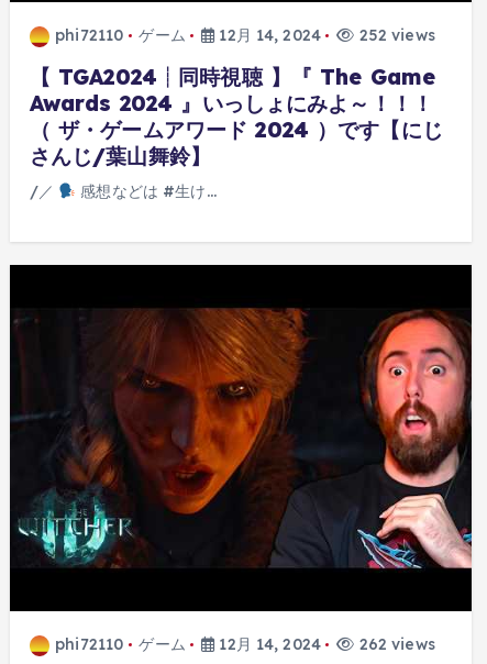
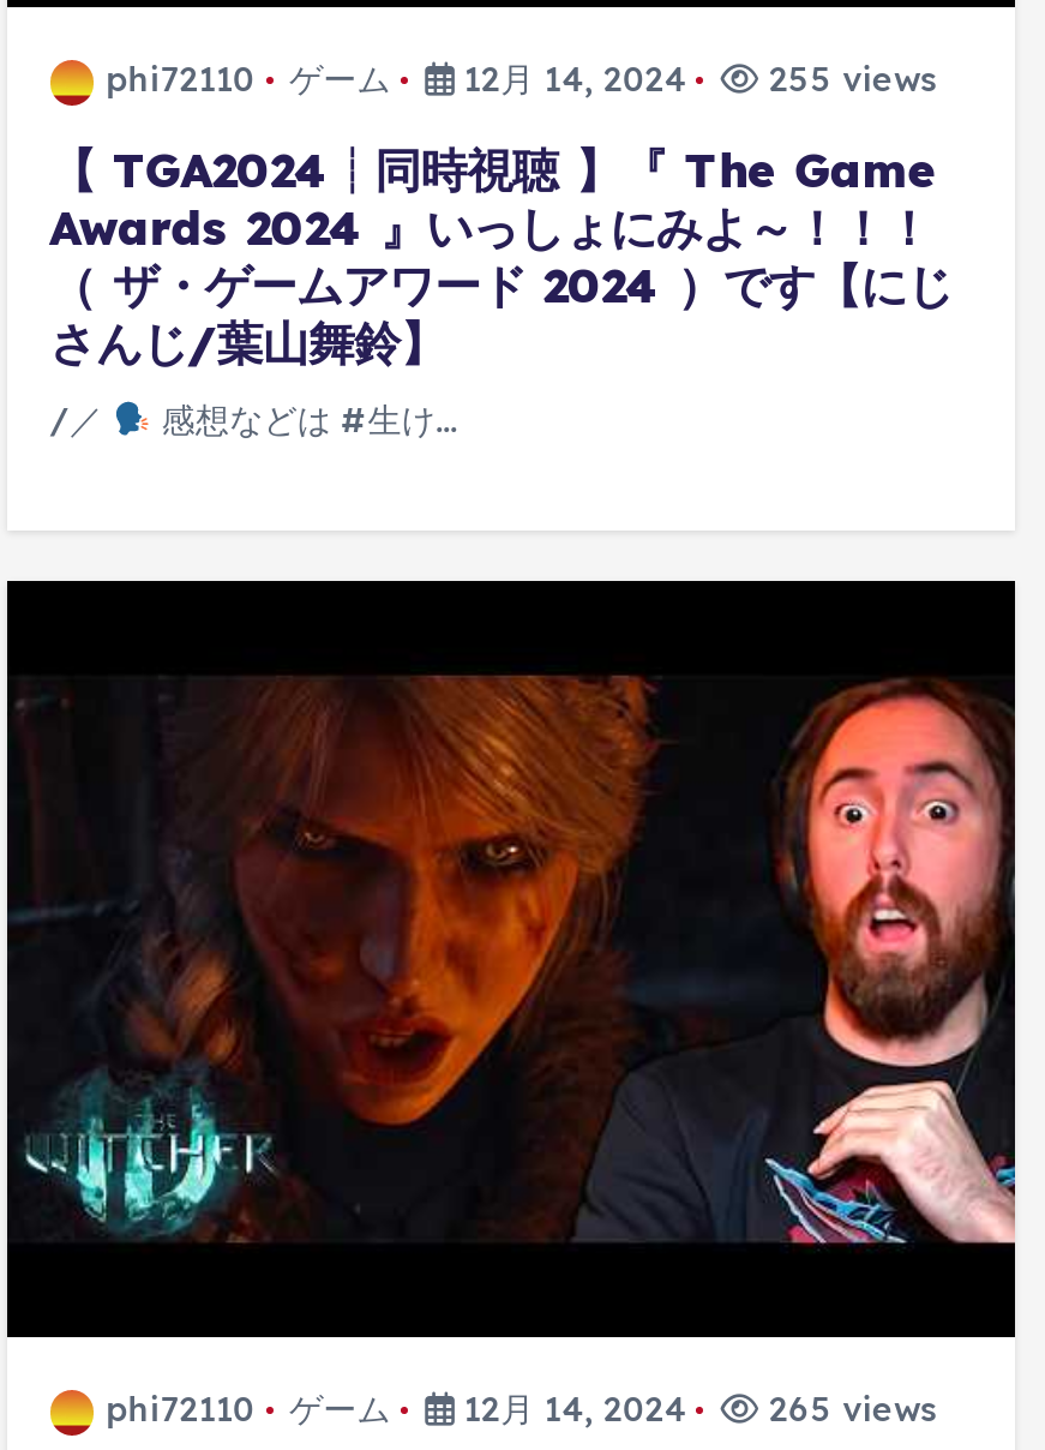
[55,25,435,45] phi72110 ゲーム 12月 14, 2024 252 views -> [106,58,938,101] phi72110 ゲーム 12月 14, 2024 255 views
[55,634,435,654] phi72110 ゲーム 12月 14, 2024 262 views -> [106,1387,938,1431] phi72110 ゲーム 12月 14, 2024 265 views

